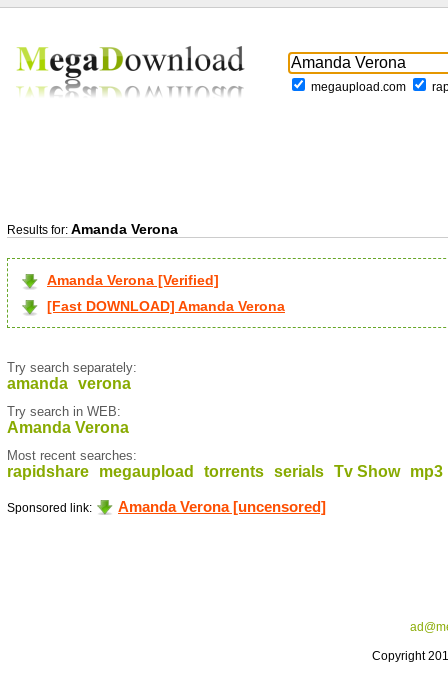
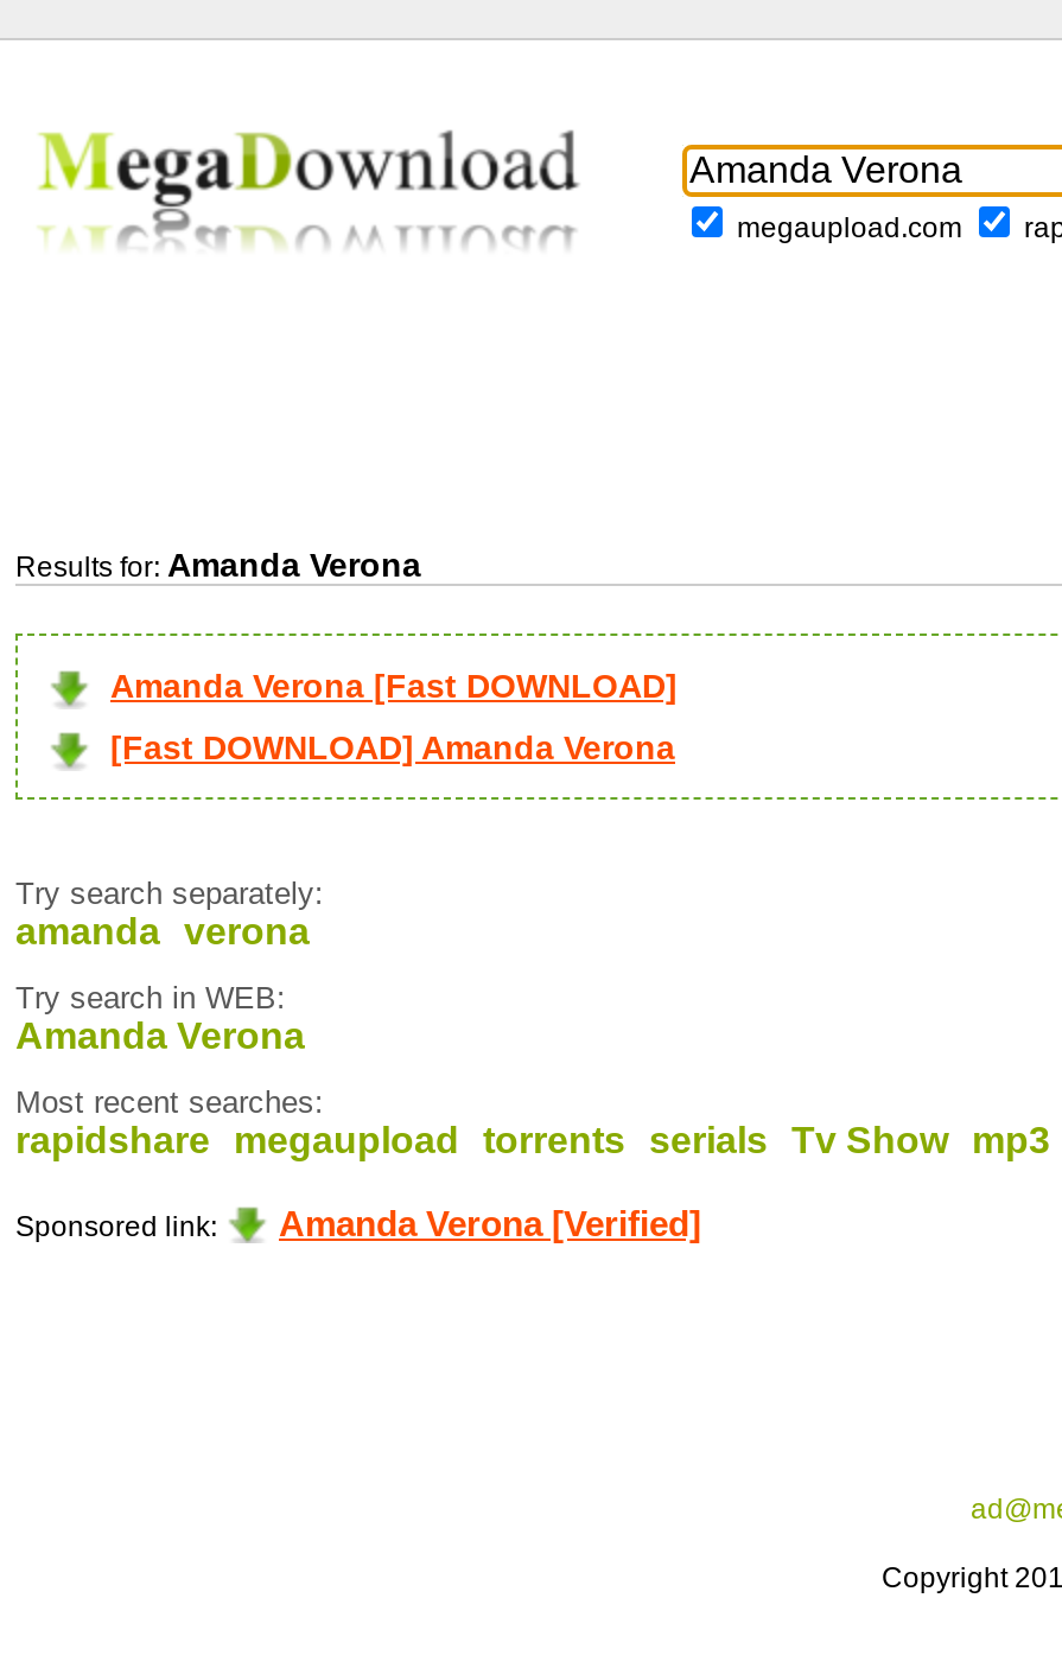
none -> [110,667,678,705] Amanda Verona [Fast DOWNLOAD]
moved [47,272,219,288] -> [279,1203,701,1243]: Amanda Verona [Verified]
[118,498,326,515] Amanda Verona [uncensored] -> none

